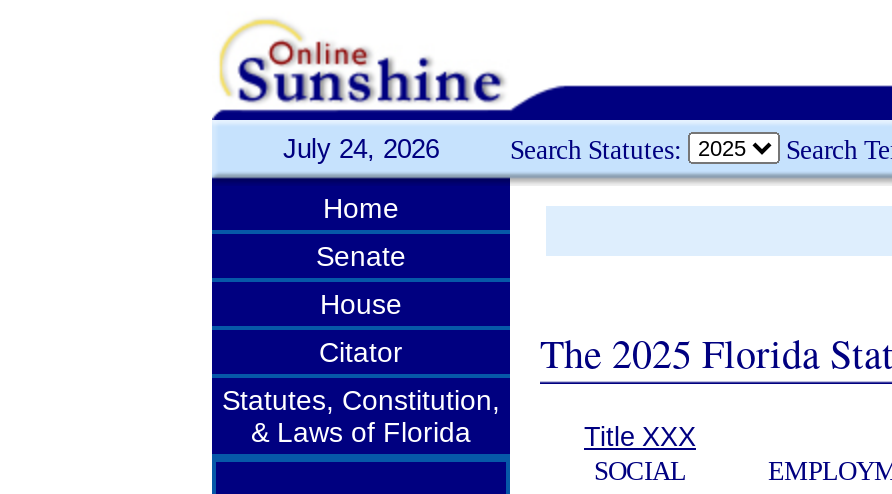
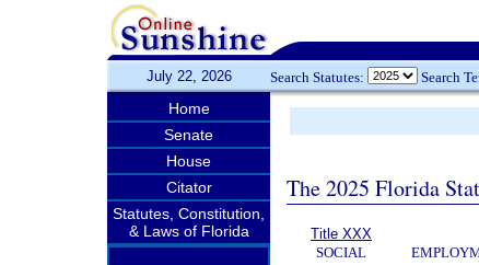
[283,134,439,164] July 24, 2026 -> [146,68,231,84] July 22, 2026

